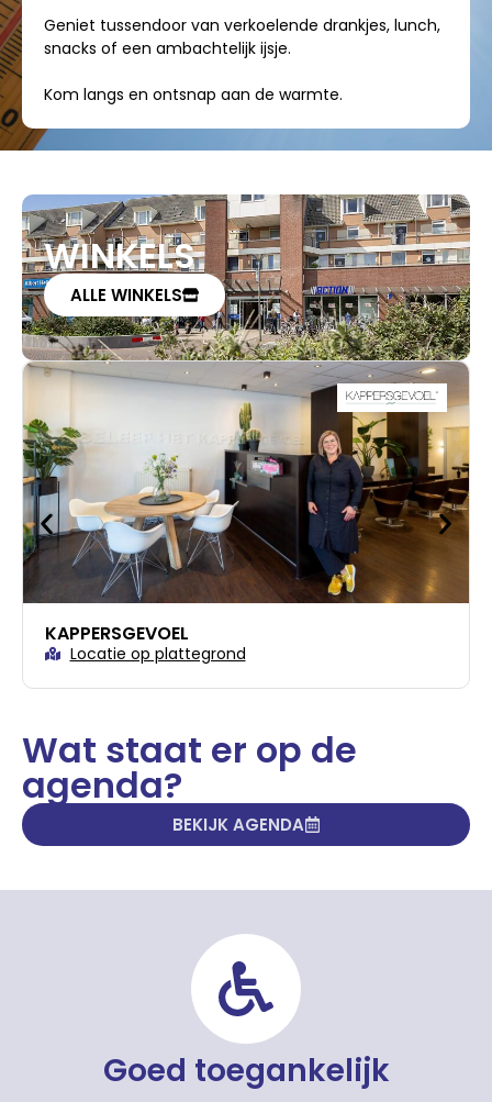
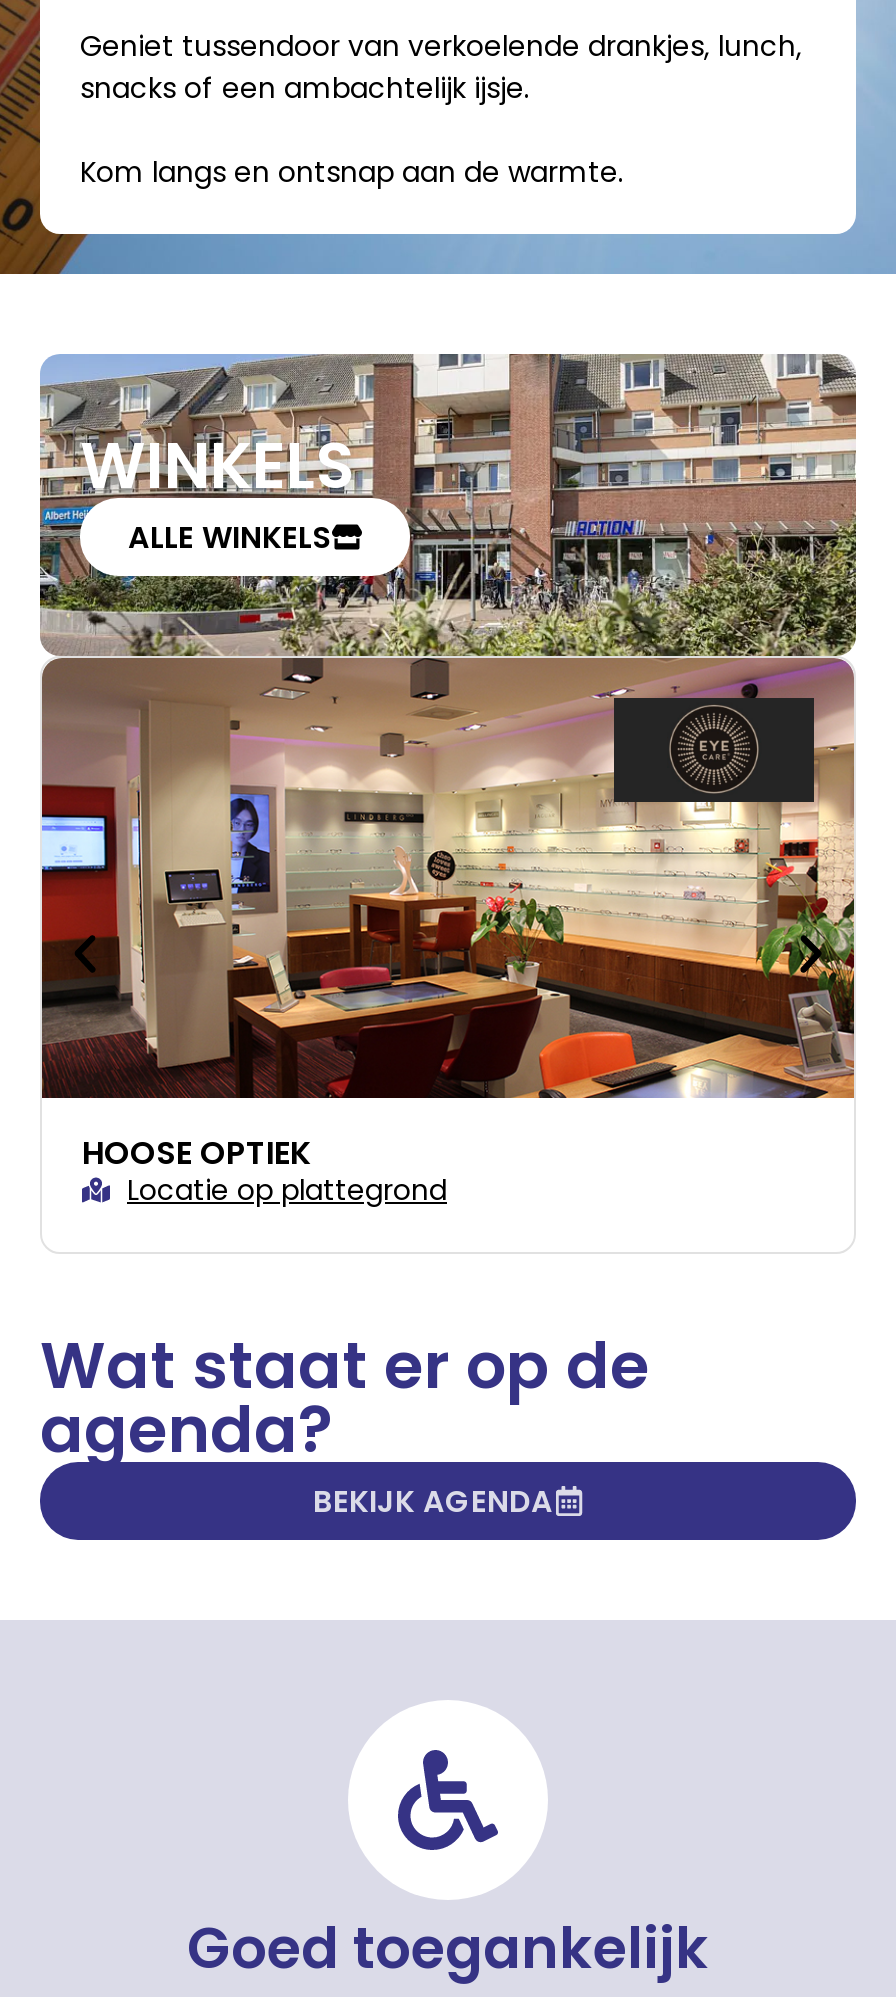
[22,360,470,645] [image] | KAPPERSGEVOEL -> [40,658,856,1175] [image] | HOOSE OPTIEK

